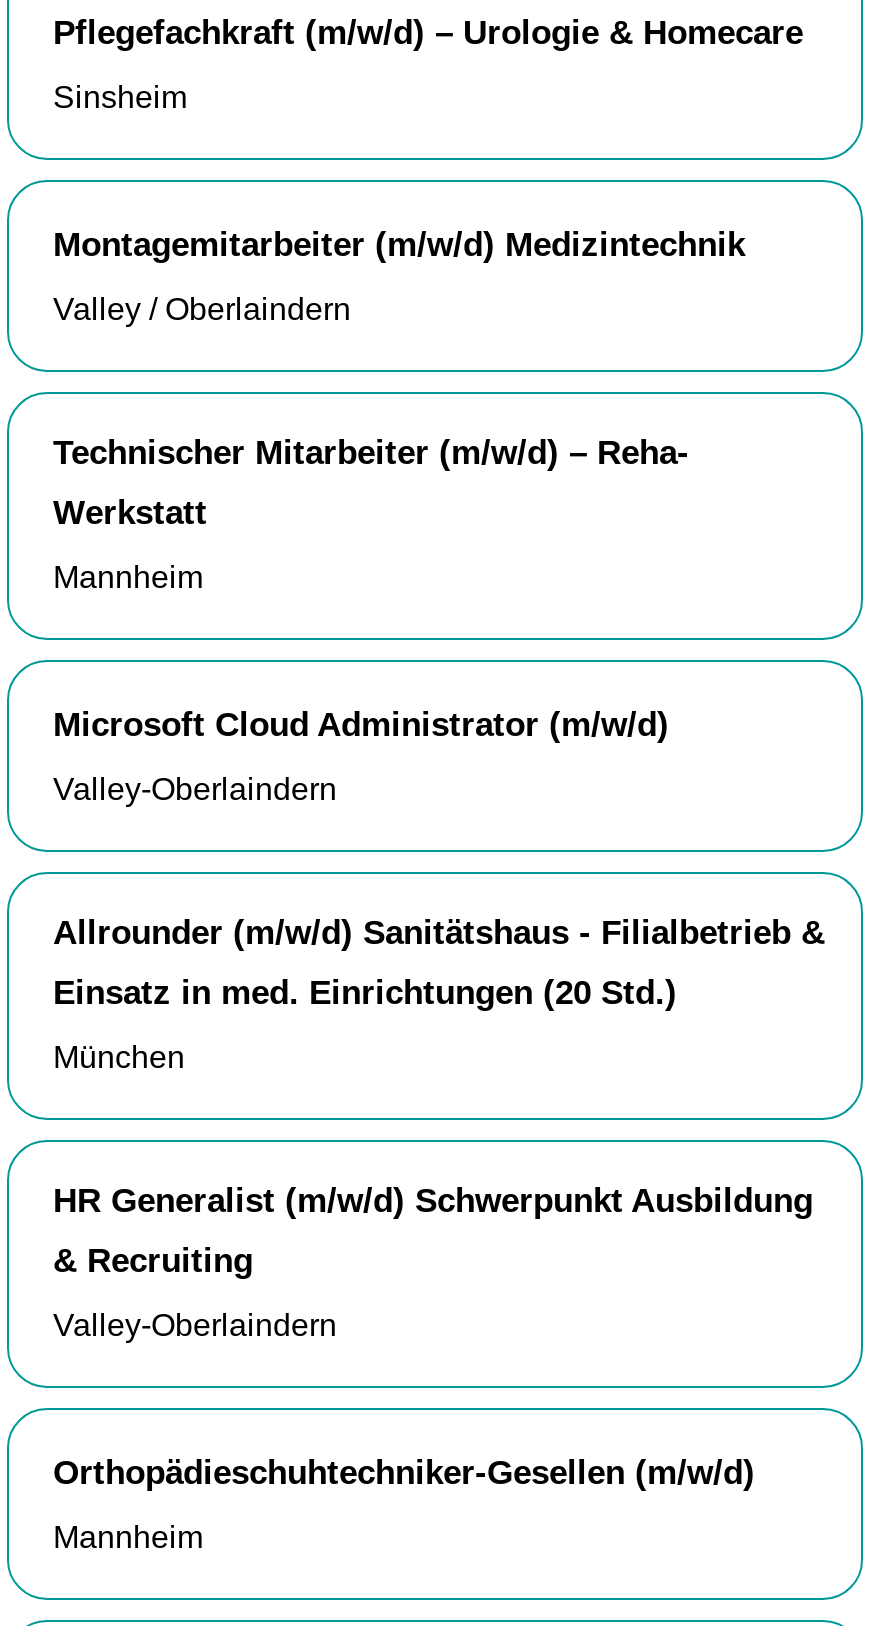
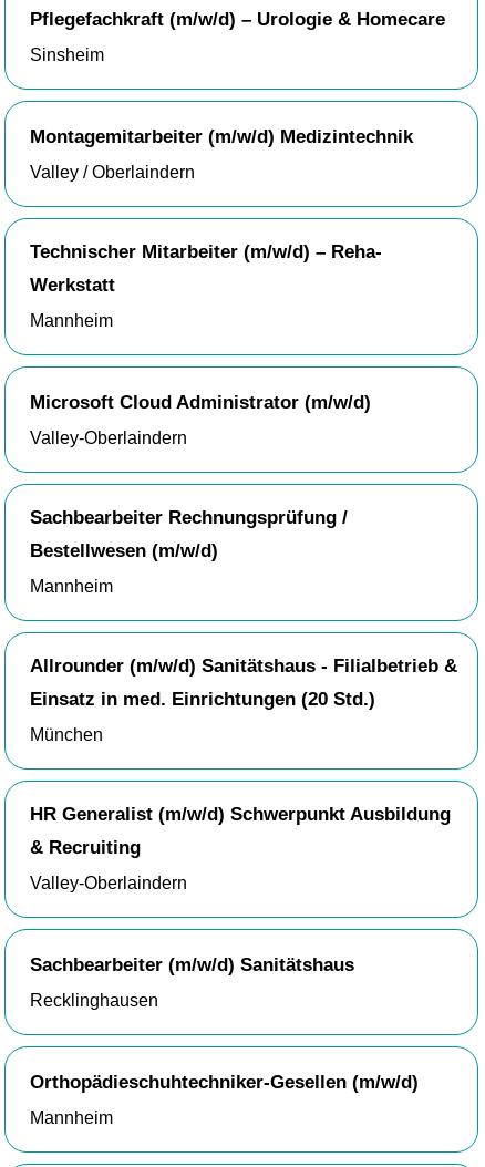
none -> [30,507,348,596] Sachbearbeiter Rechnungsprüfung / | Bestellwesen (m/w/d) | Mannheim
none -> [30,955,354,1010] Sachbearbeiter (m/w/d) Sanitätshaus | Recklinghausen

